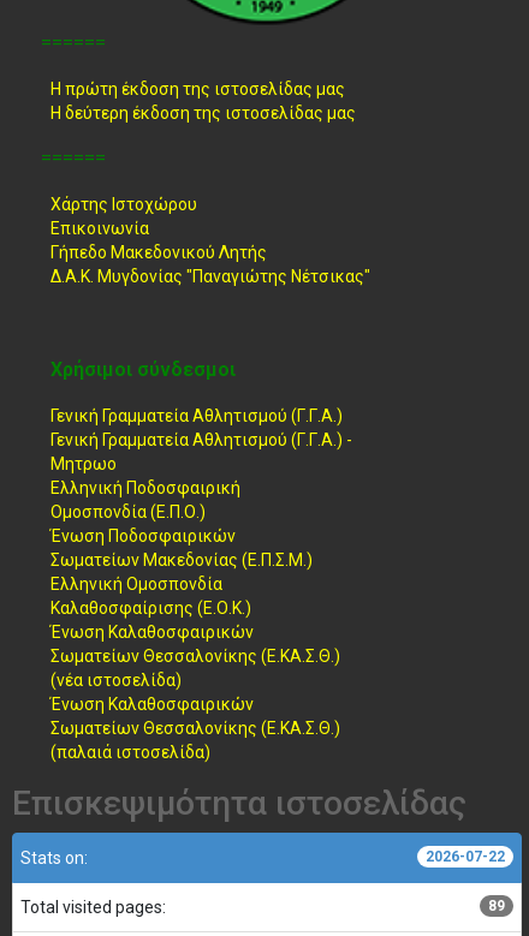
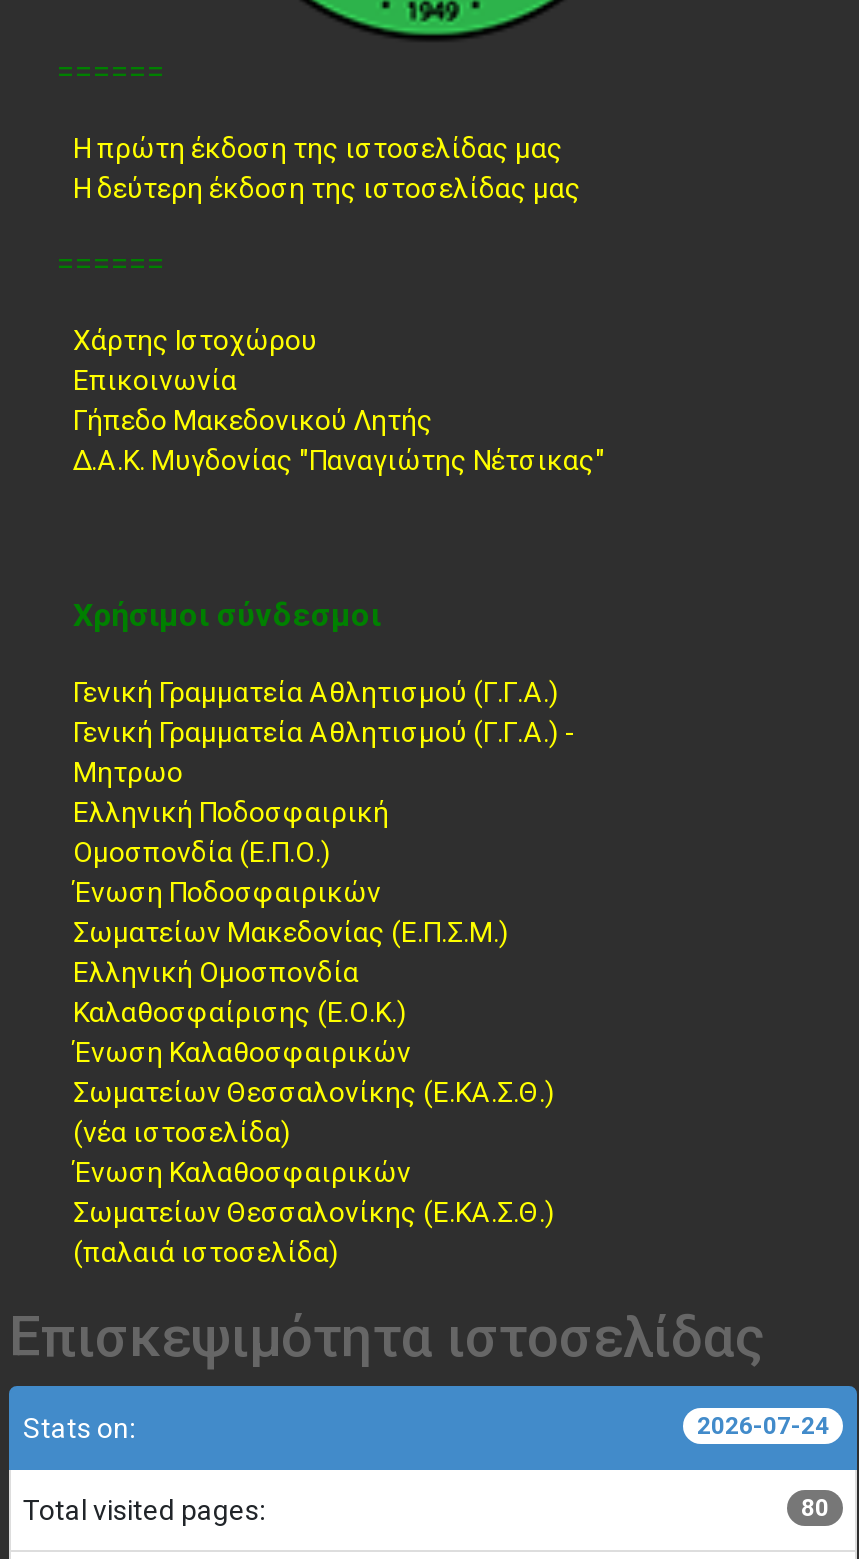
[426,848,505,865] 2026-07-22 -> [697,1412,829,1440] 2026-07-24
[488,898,505,914] 89 -> [801,1494,829,1522] 80

